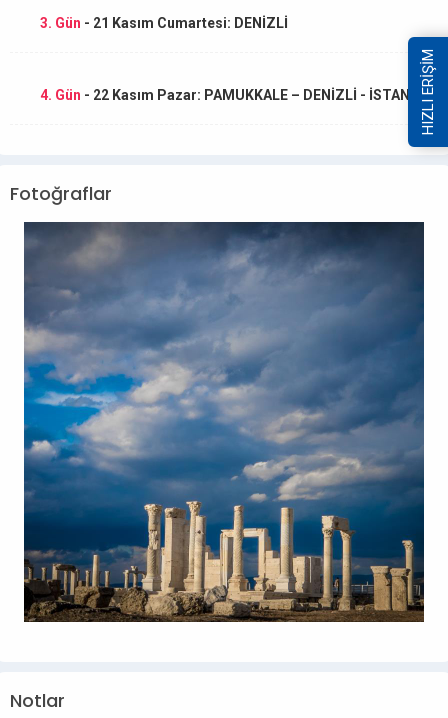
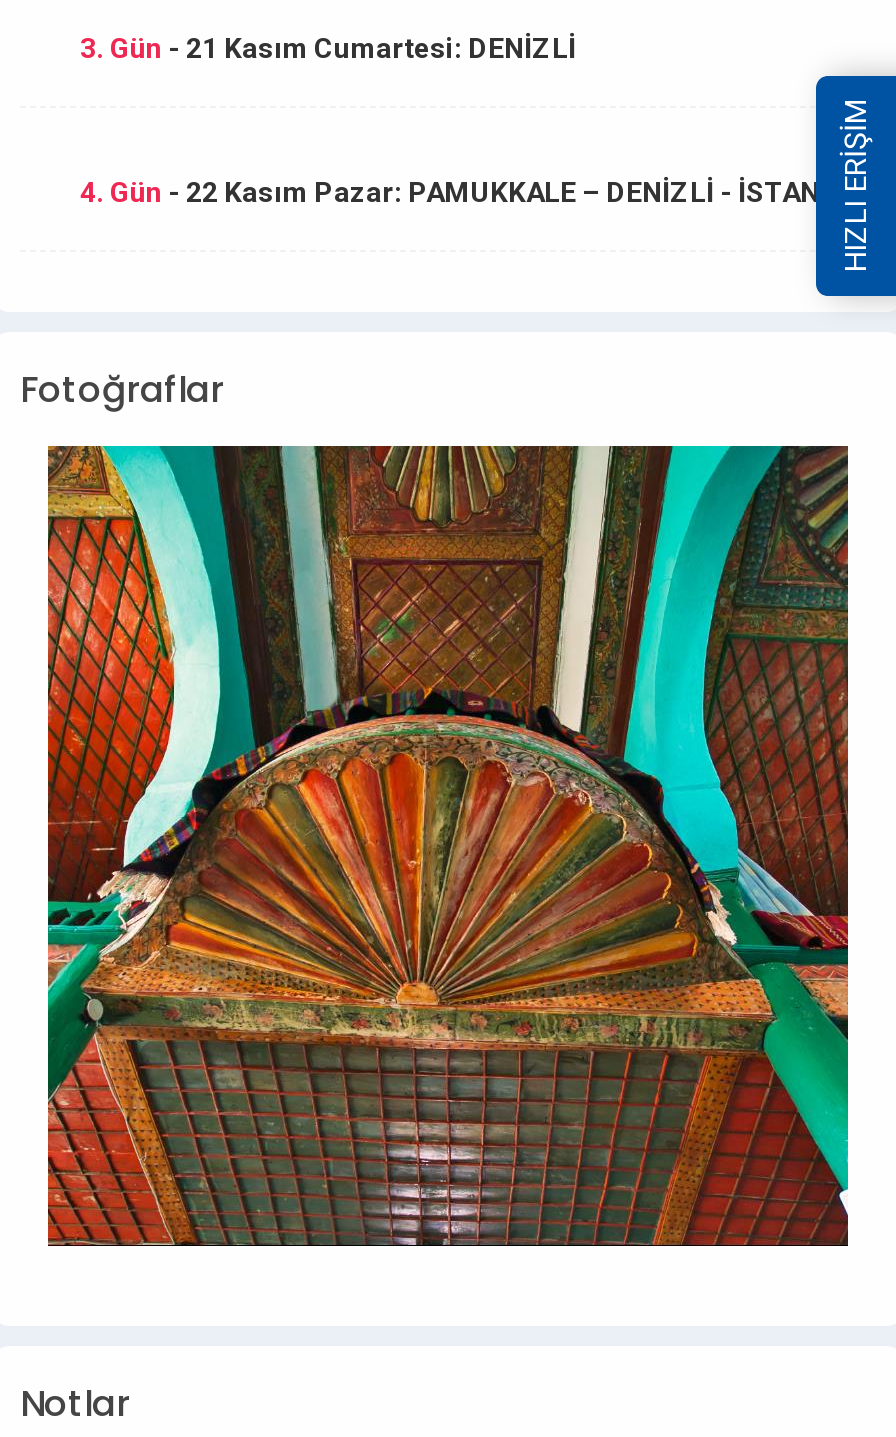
[23,221,425,622] [image] -> [46,444,850,1246] [image]

